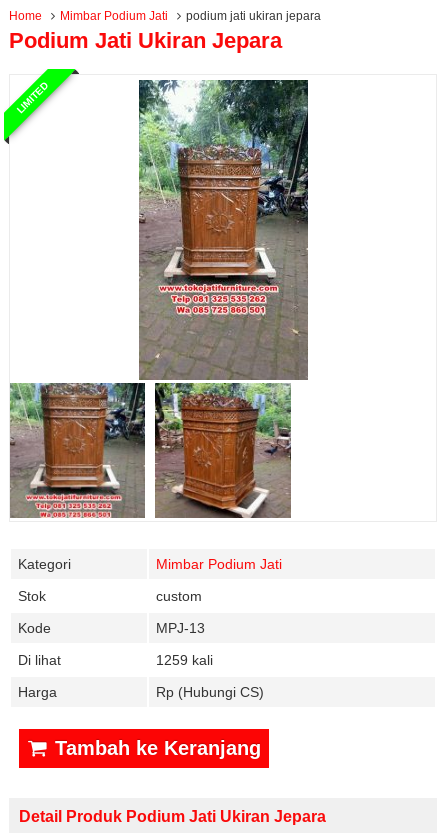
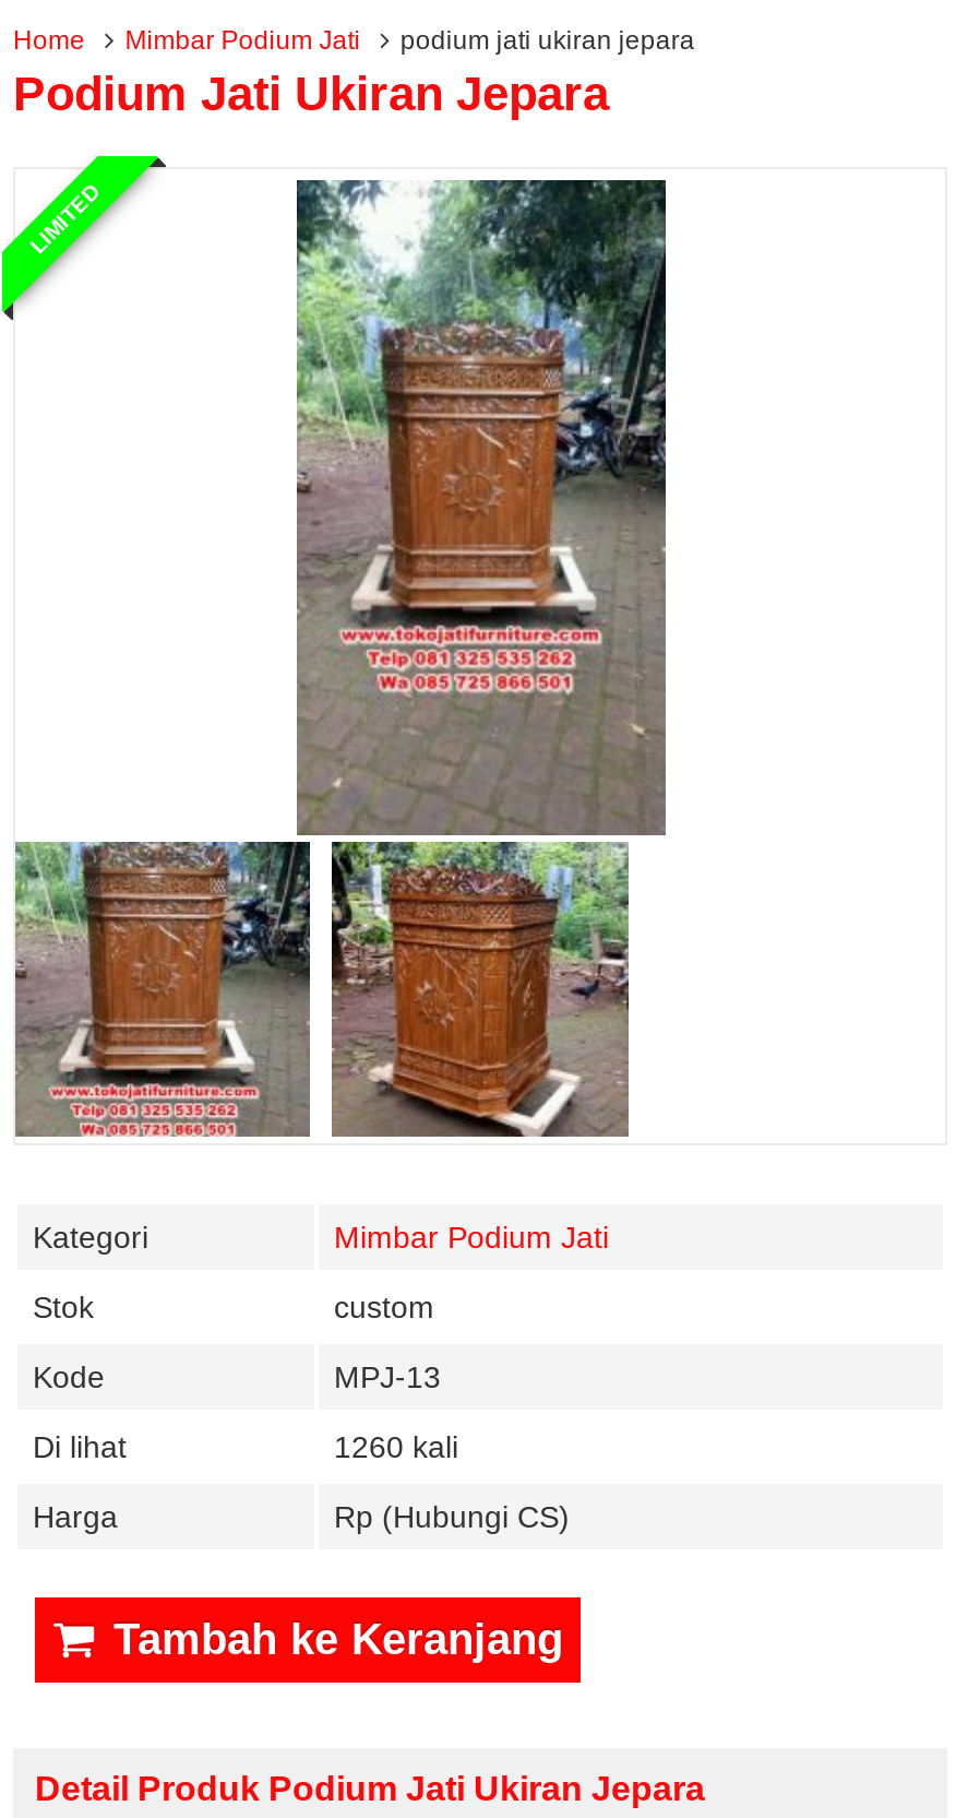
[156,652,213,668] 1259 kali -> [334,1429,458,1464] 1260 kali

